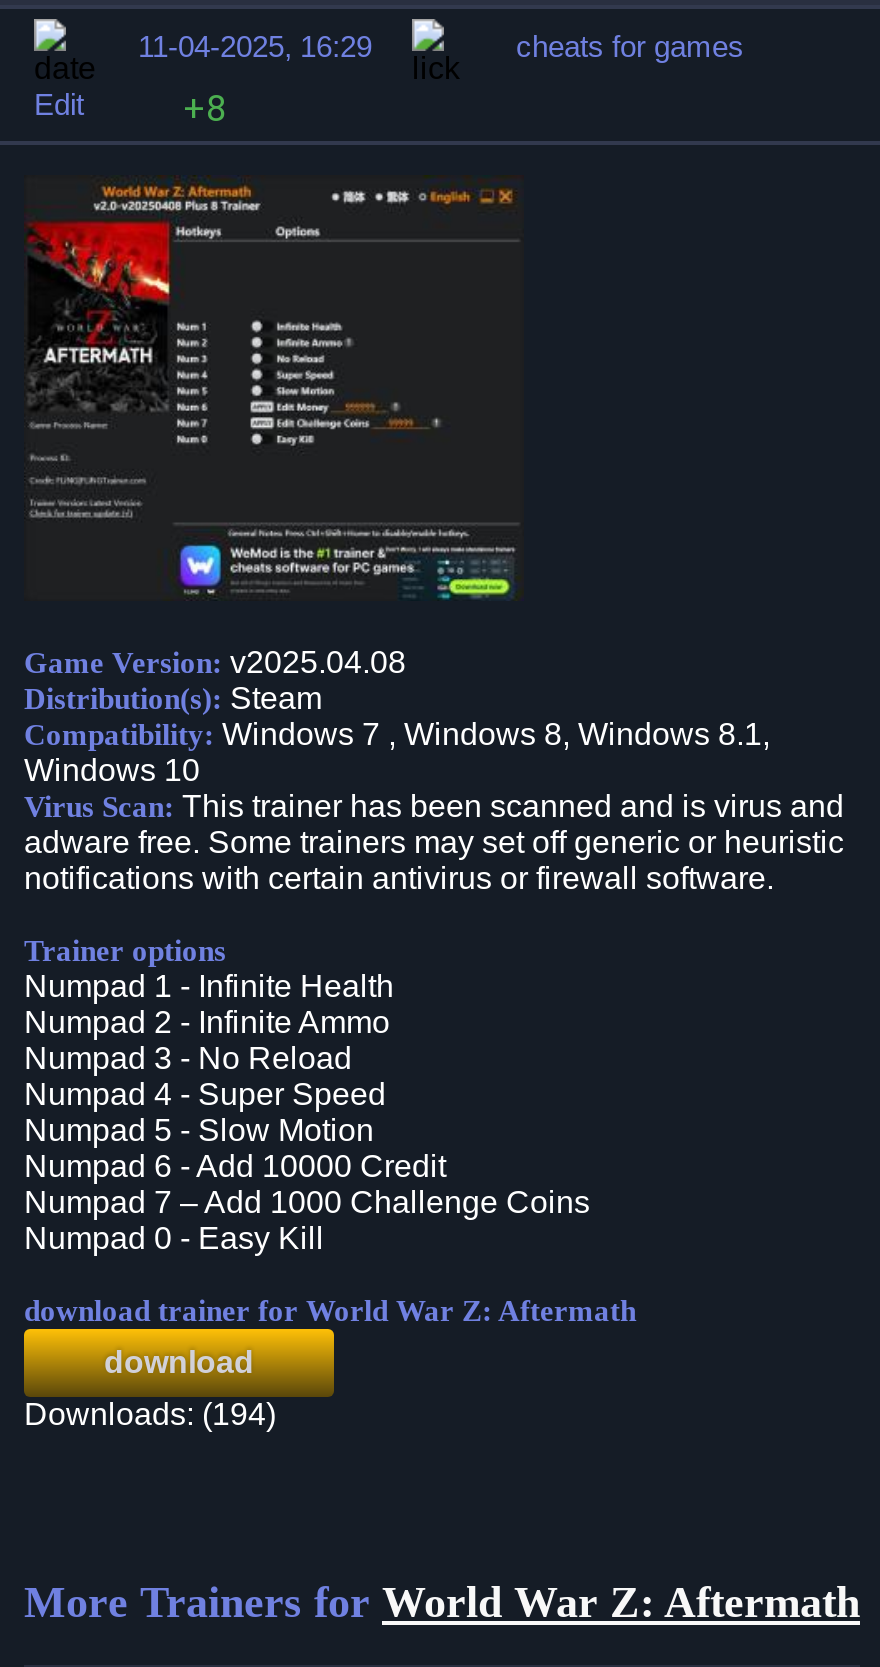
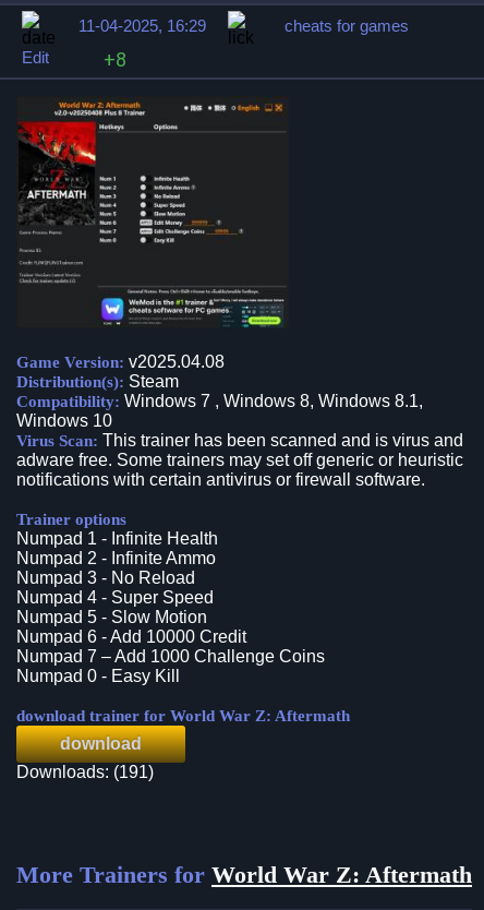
[24,1396,276,1430] Downloads: (194) -> [16,762,154,781] Downloads: (191)

